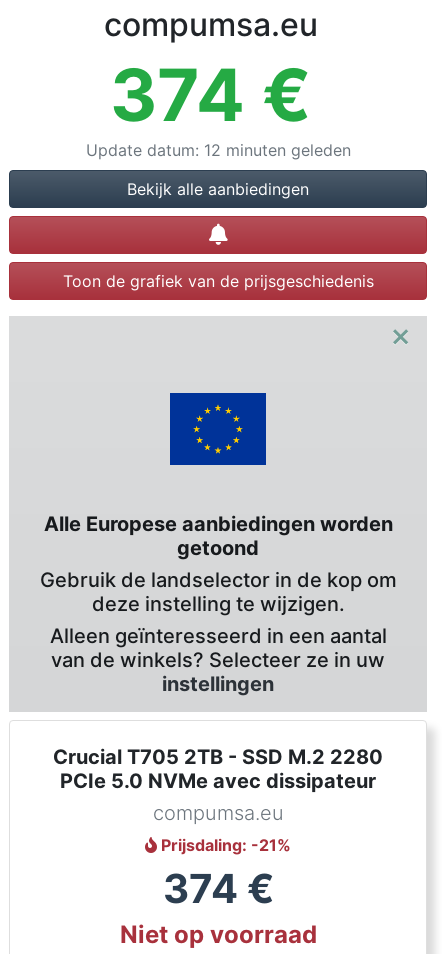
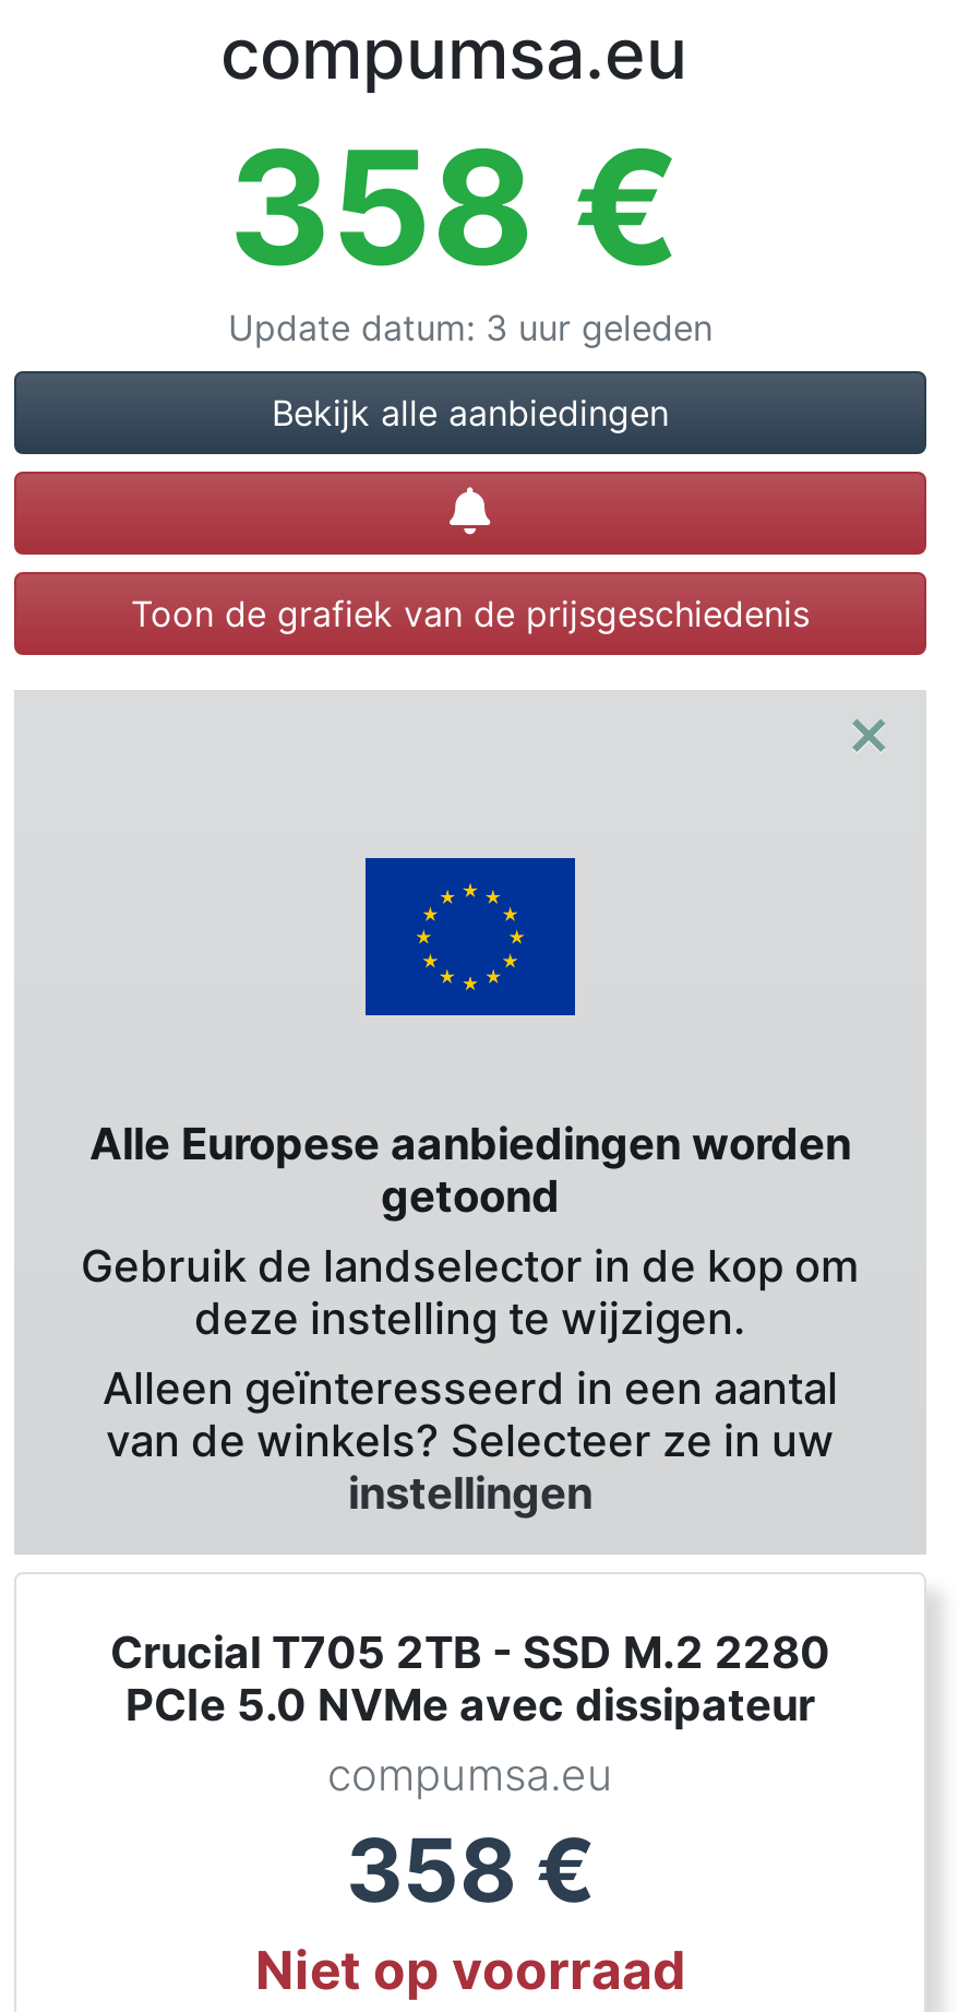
[110,51,311,138] 374 € -> [228,111,680,301] 358 €
[85,140,350,160] Update datum: 12 minuten geleden -> [228,306,712,349] Update datum: 3 uur geleden
[161,835,291,913] Prijsdaling: -21% | 374 € -> [346,1817,595,1924] 358 €

